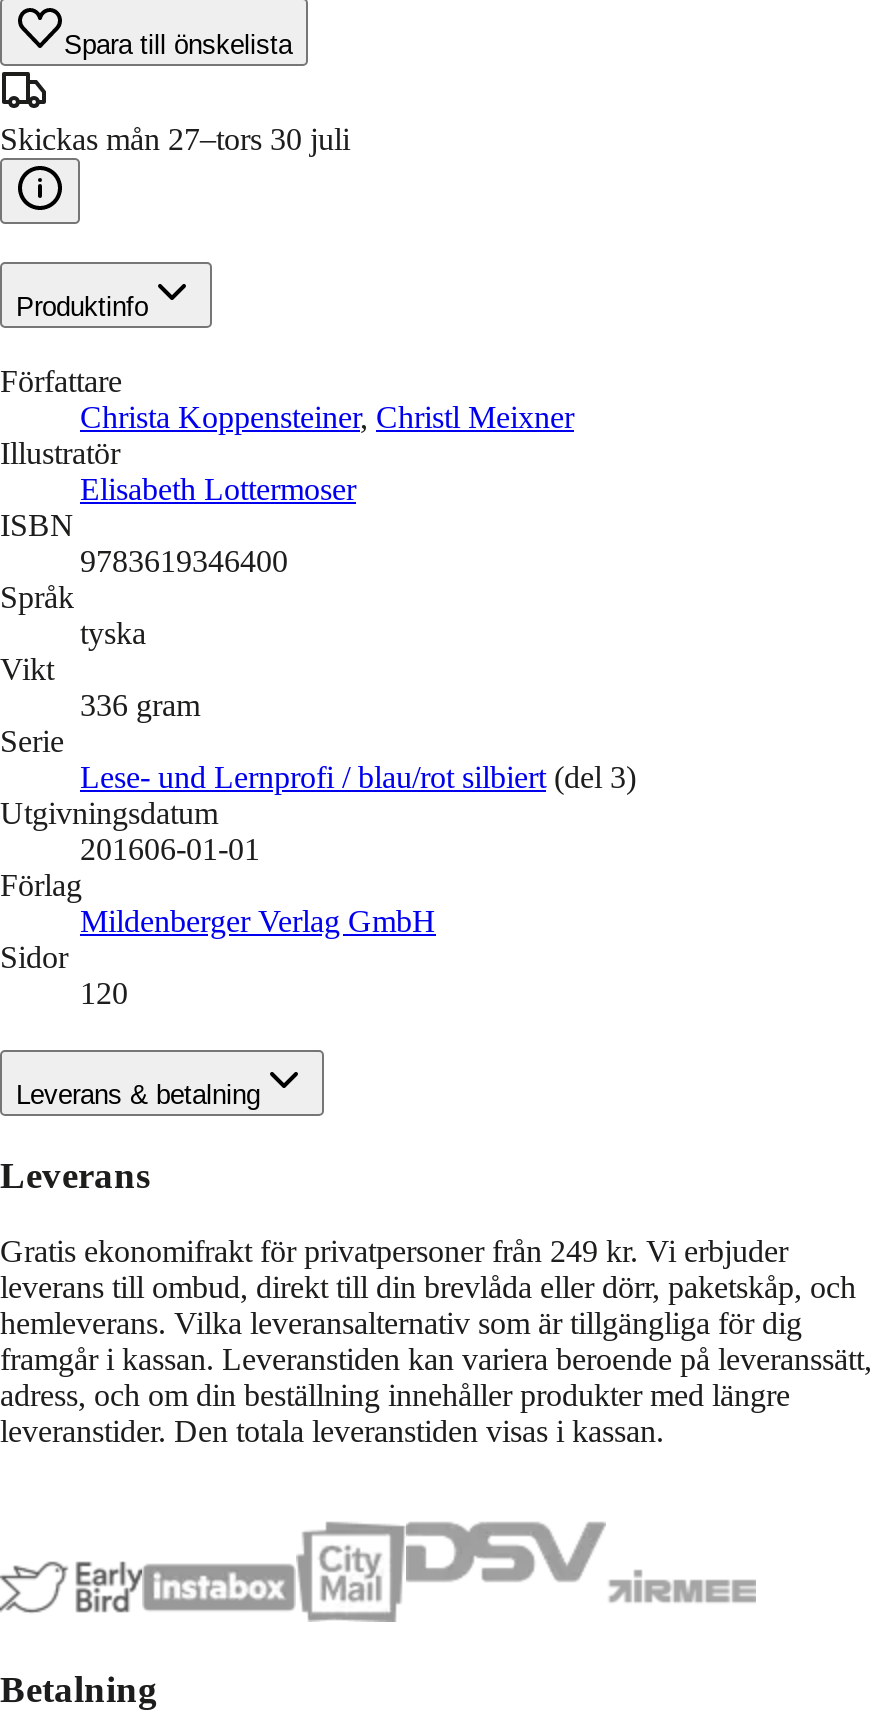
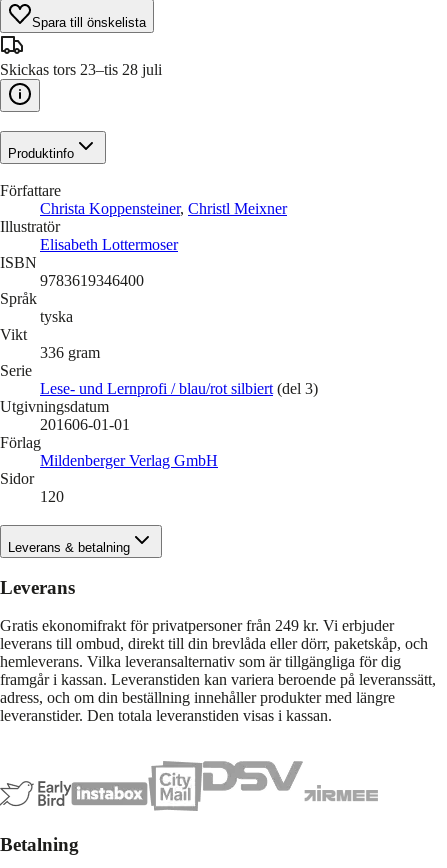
[0,122,350,156] Skickas mån 27–tors 30 juli -> [0,61,162,78] Skickas tors 23–tis 28 juli

